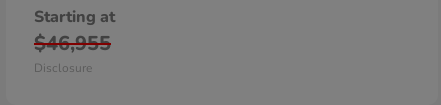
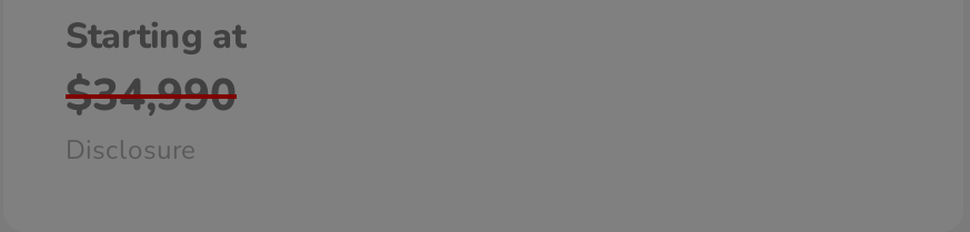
[34,30,111,57] $46,955 -> [66,66,237,126] $34,990

